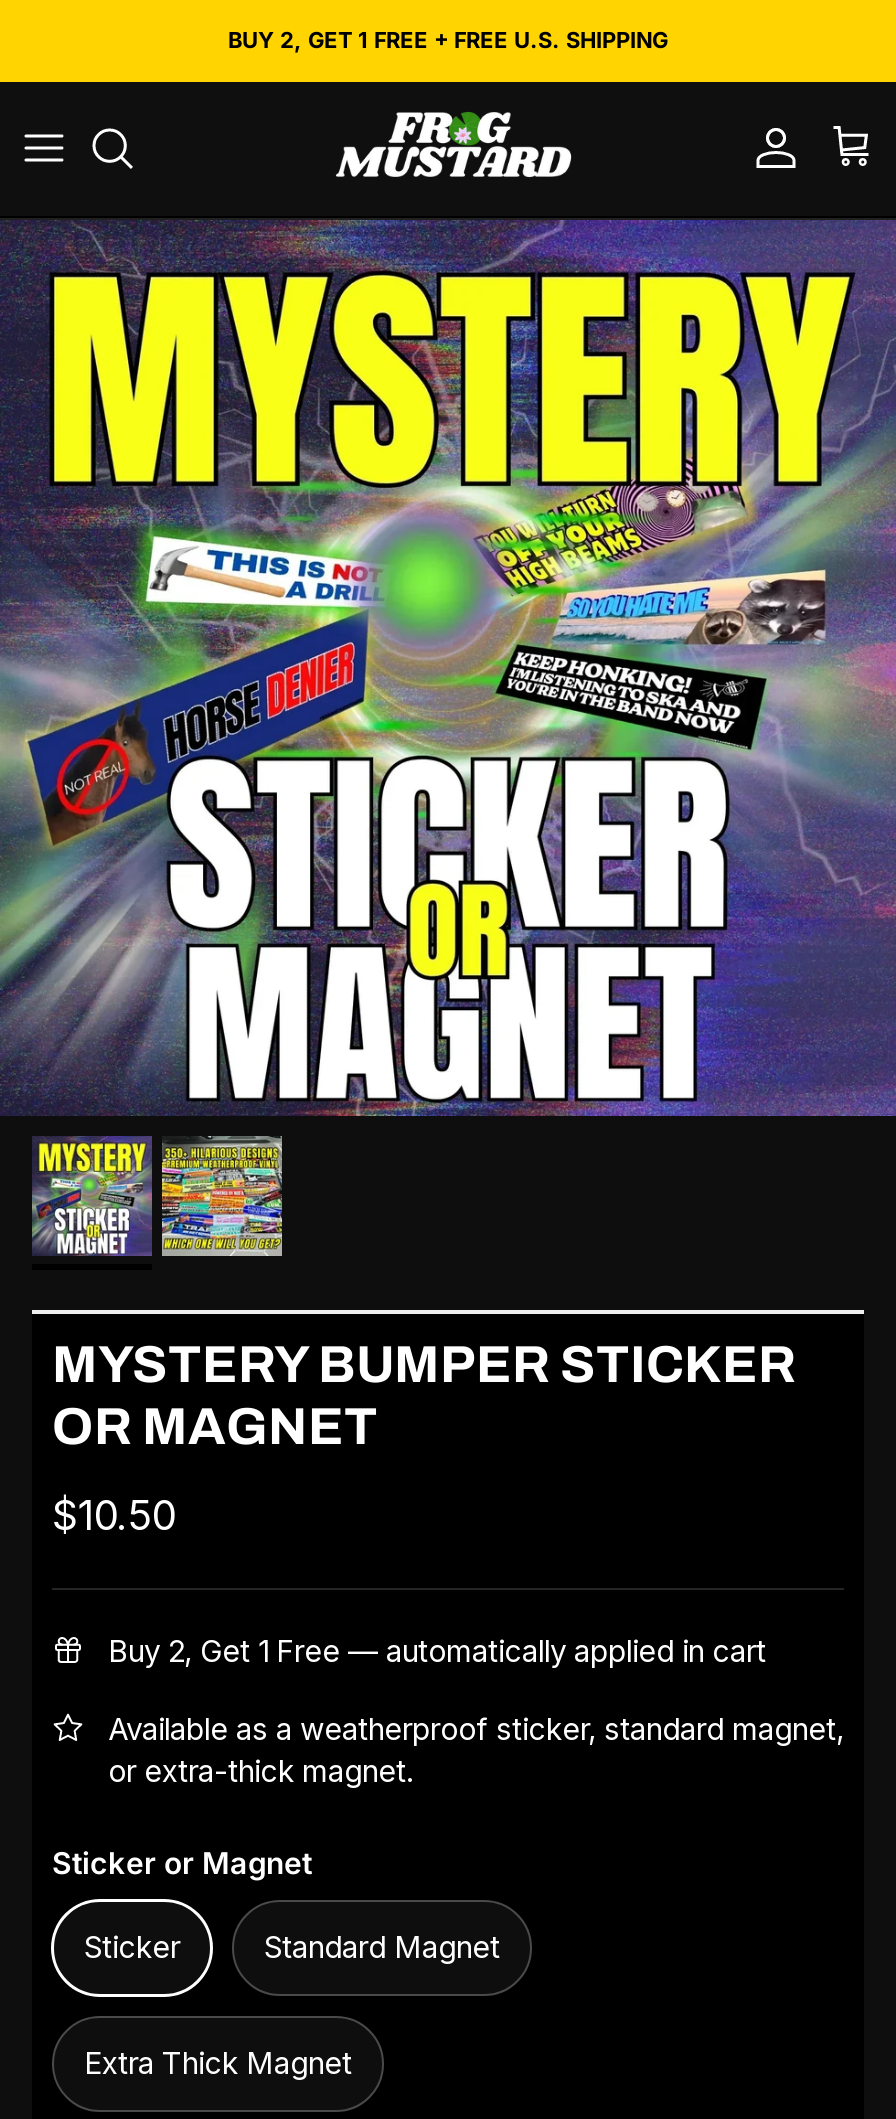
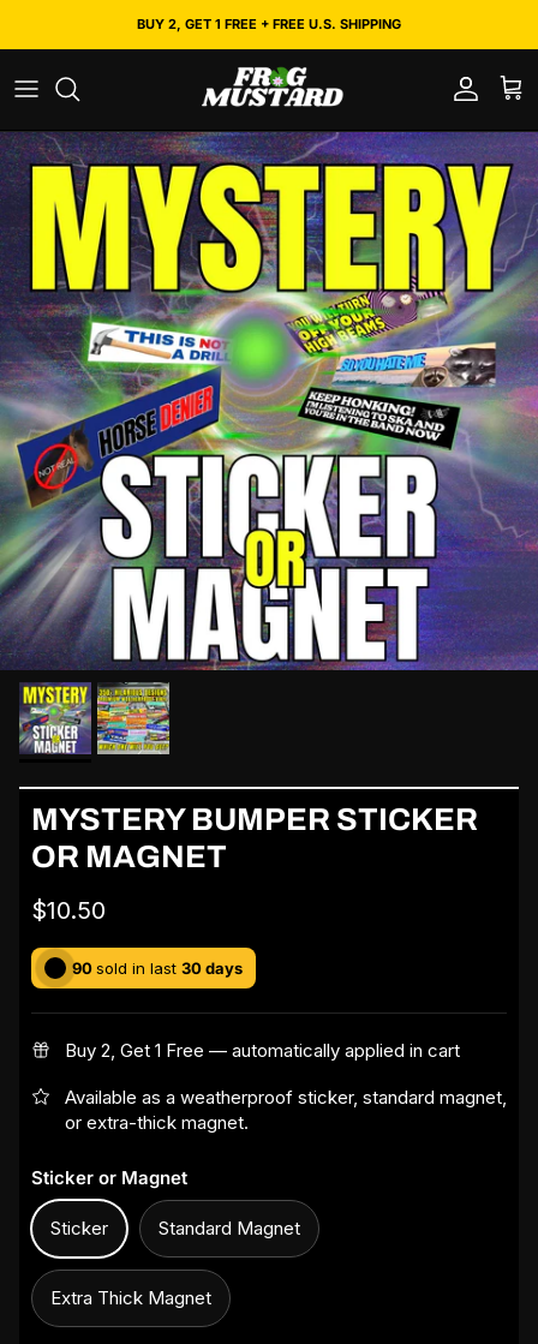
none -> [72,958,243,978] 90 sold in last 30 days

